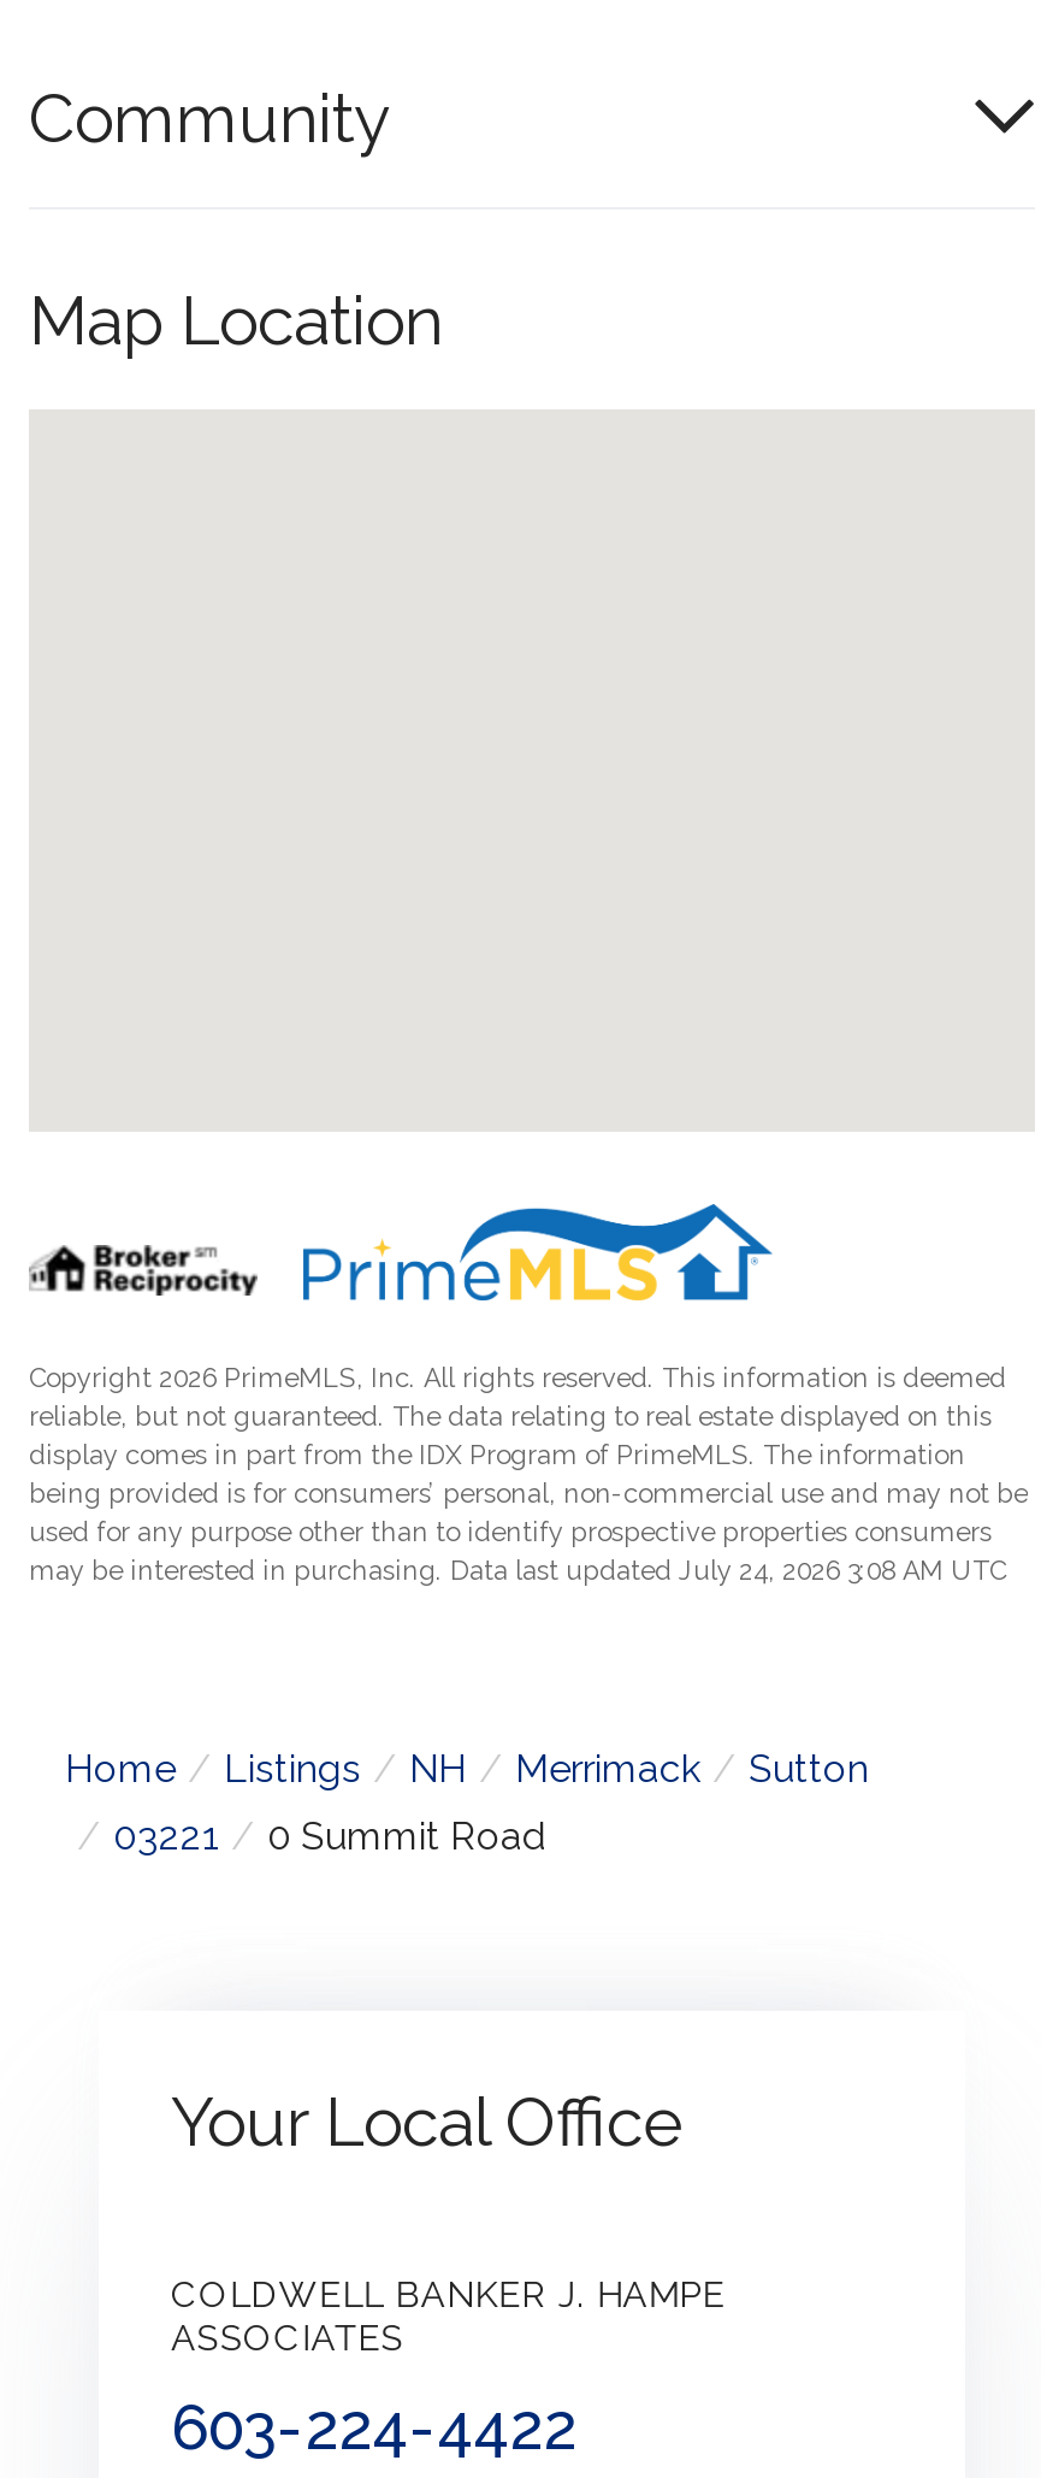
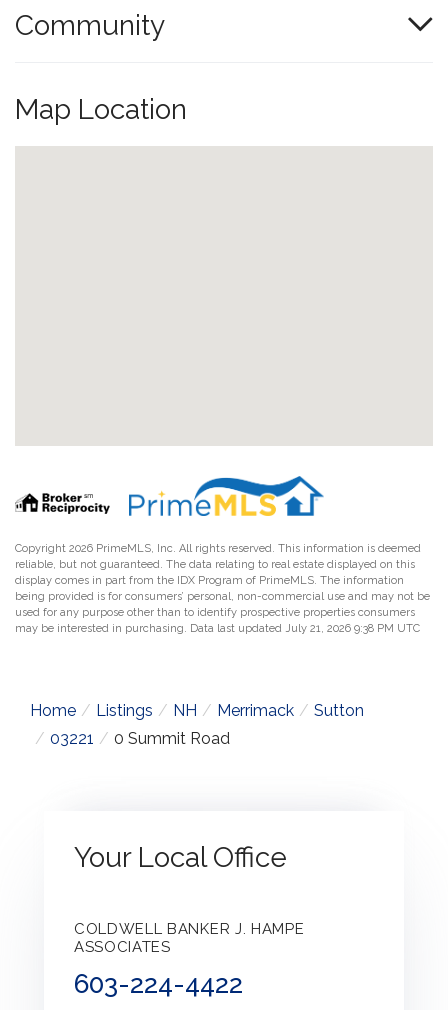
[29,1555,1006,1586] may be interested in purchasing. Data last updated July 24, 2026 3:08 AM UTC -> [15,622,420,635] may be interested in purchasing. Data last updated July 21, 2026 9:38 PM UTC

